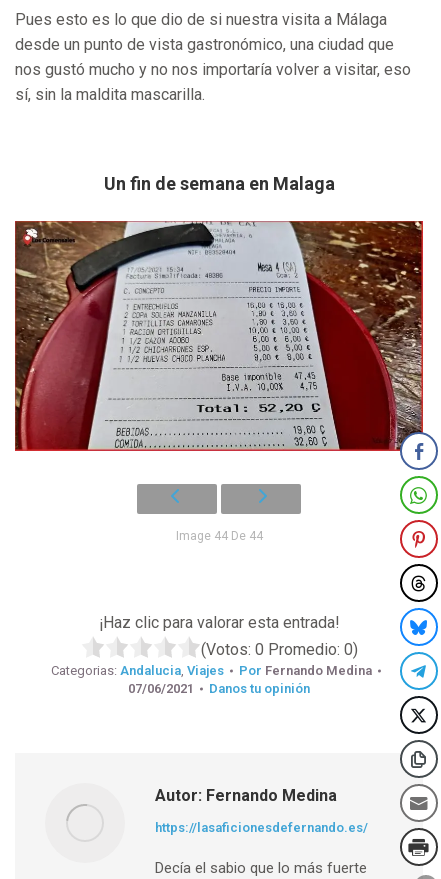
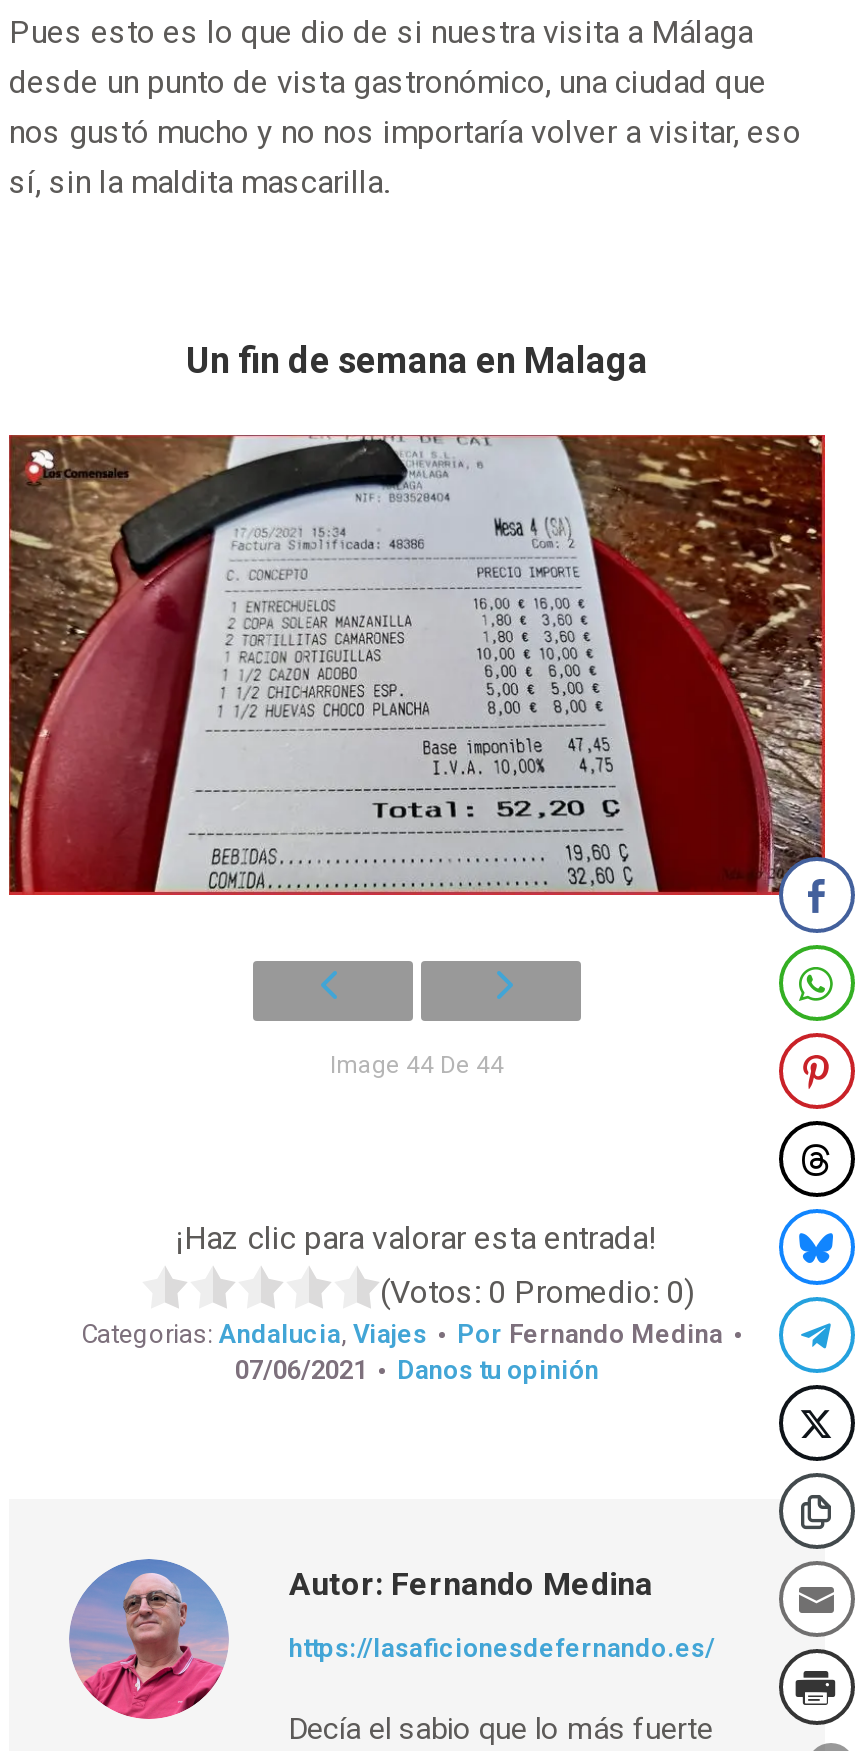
none -> [69,1557,229,1721] [image]

